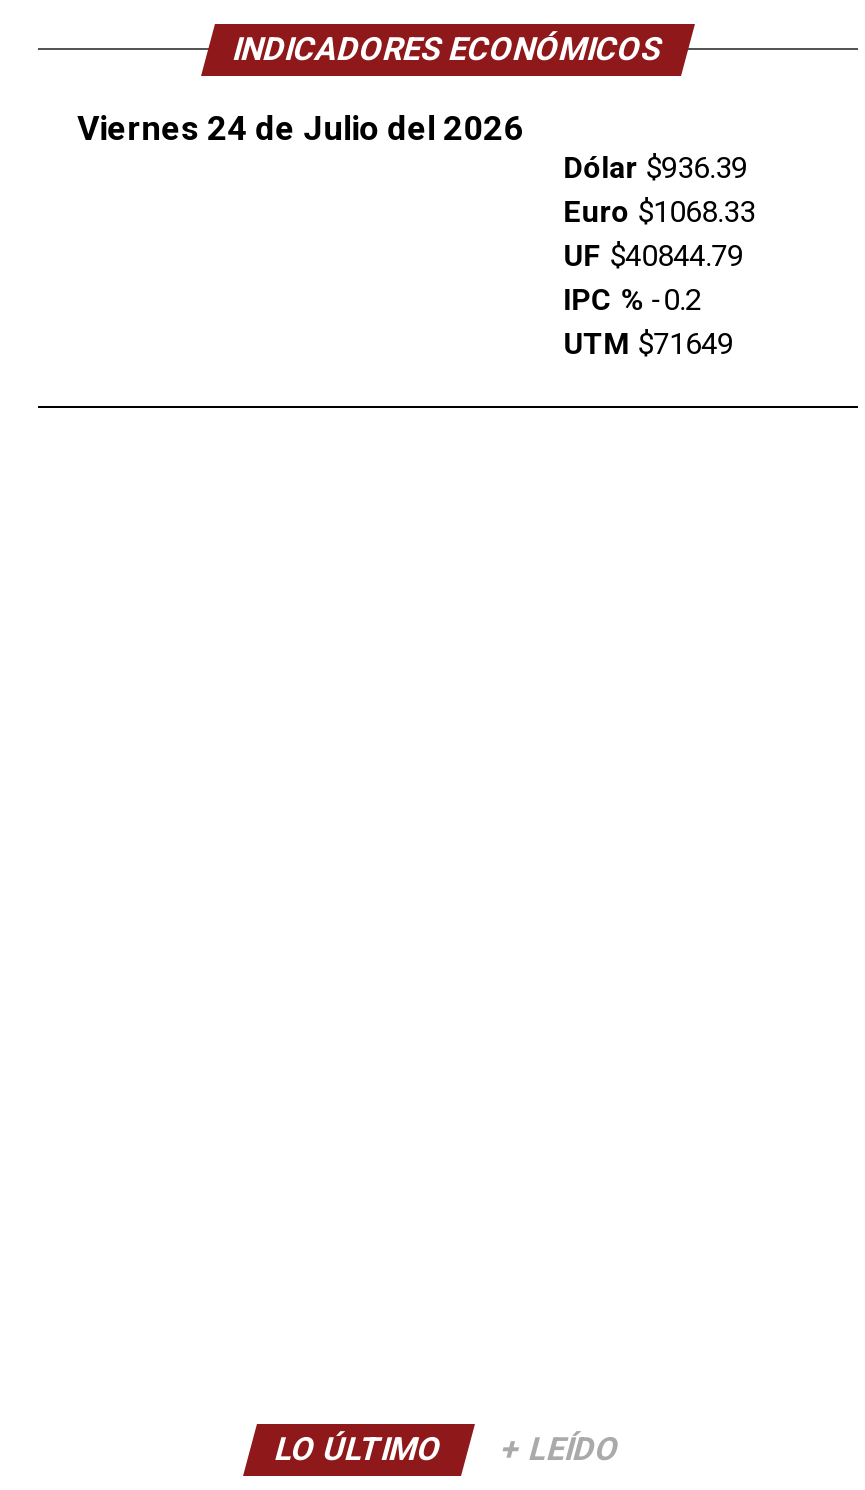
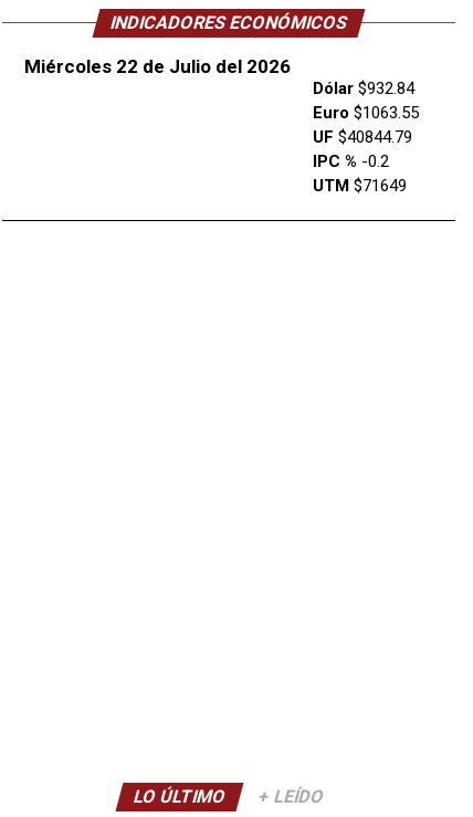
[77,109,523,149] Viernes 24 de Julio del 2026 -> [24,56,290,78] Miércoles 22 de Julio del 2026
[563,151,747,187] Dólar $936.39 -> [312,79,414,99] Dólar $932.84
[563,195,755,231] Euro $1068.33 -> [312,103,419,123] Euro $1063.55

